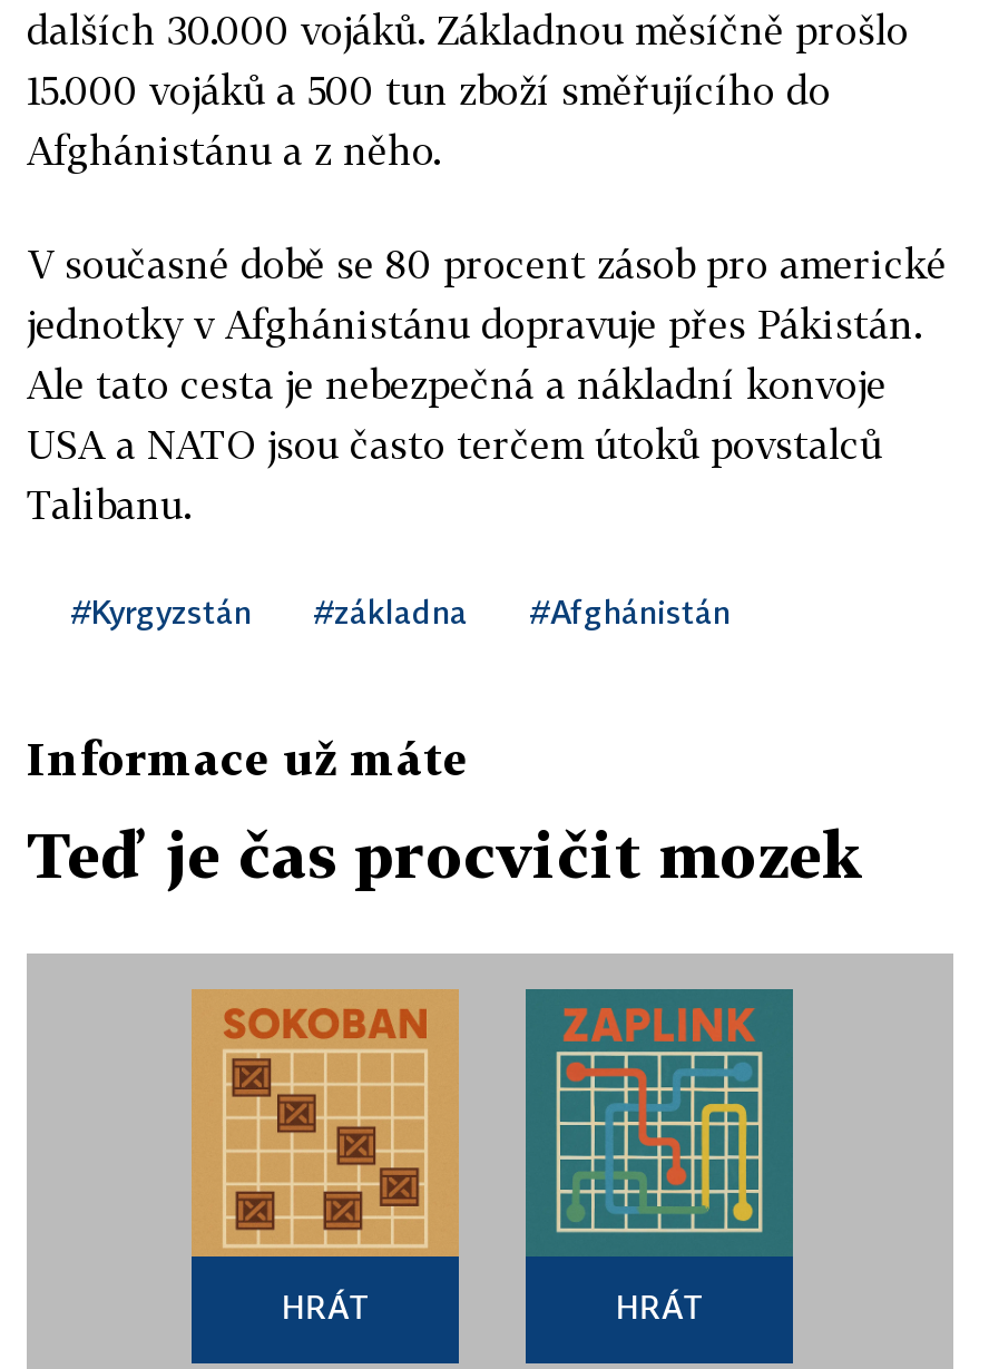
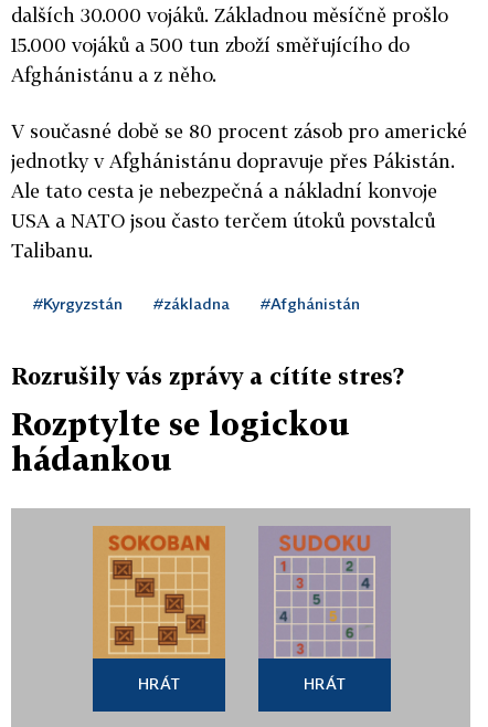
[27,731,468,784] Informace už máte -> [11,362,404,389] Rozrušily vás zprávy a cítíte stres?
[27,818,864,891] Teď je čas procvičit mozek -> [11,405,350,477] Rozptylte se logickou | hádankou
[526,989,793,1256] [image] -> [259,527,390,660] [image]

